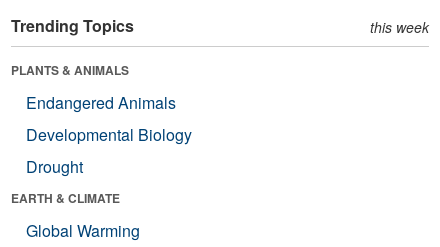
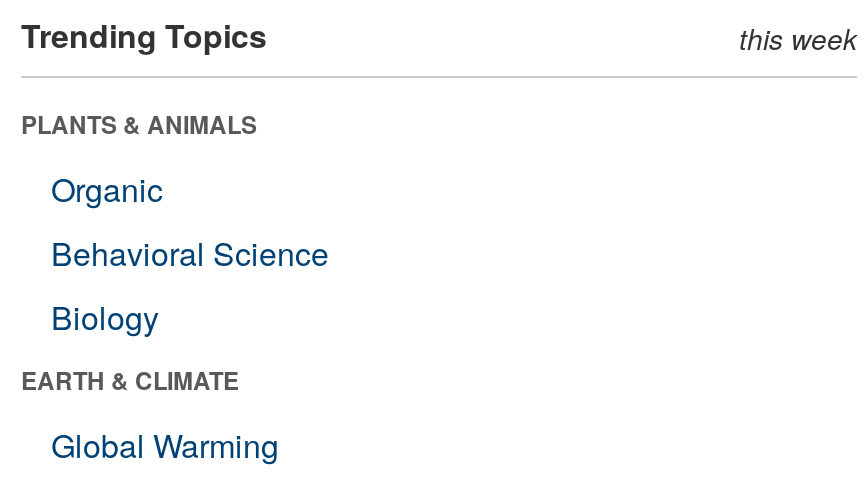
[26,91,192,178] Endangered Animals | Developmental Biology | Drought -> [51,166,329,340] Organic | Behavioral Science | Biology

